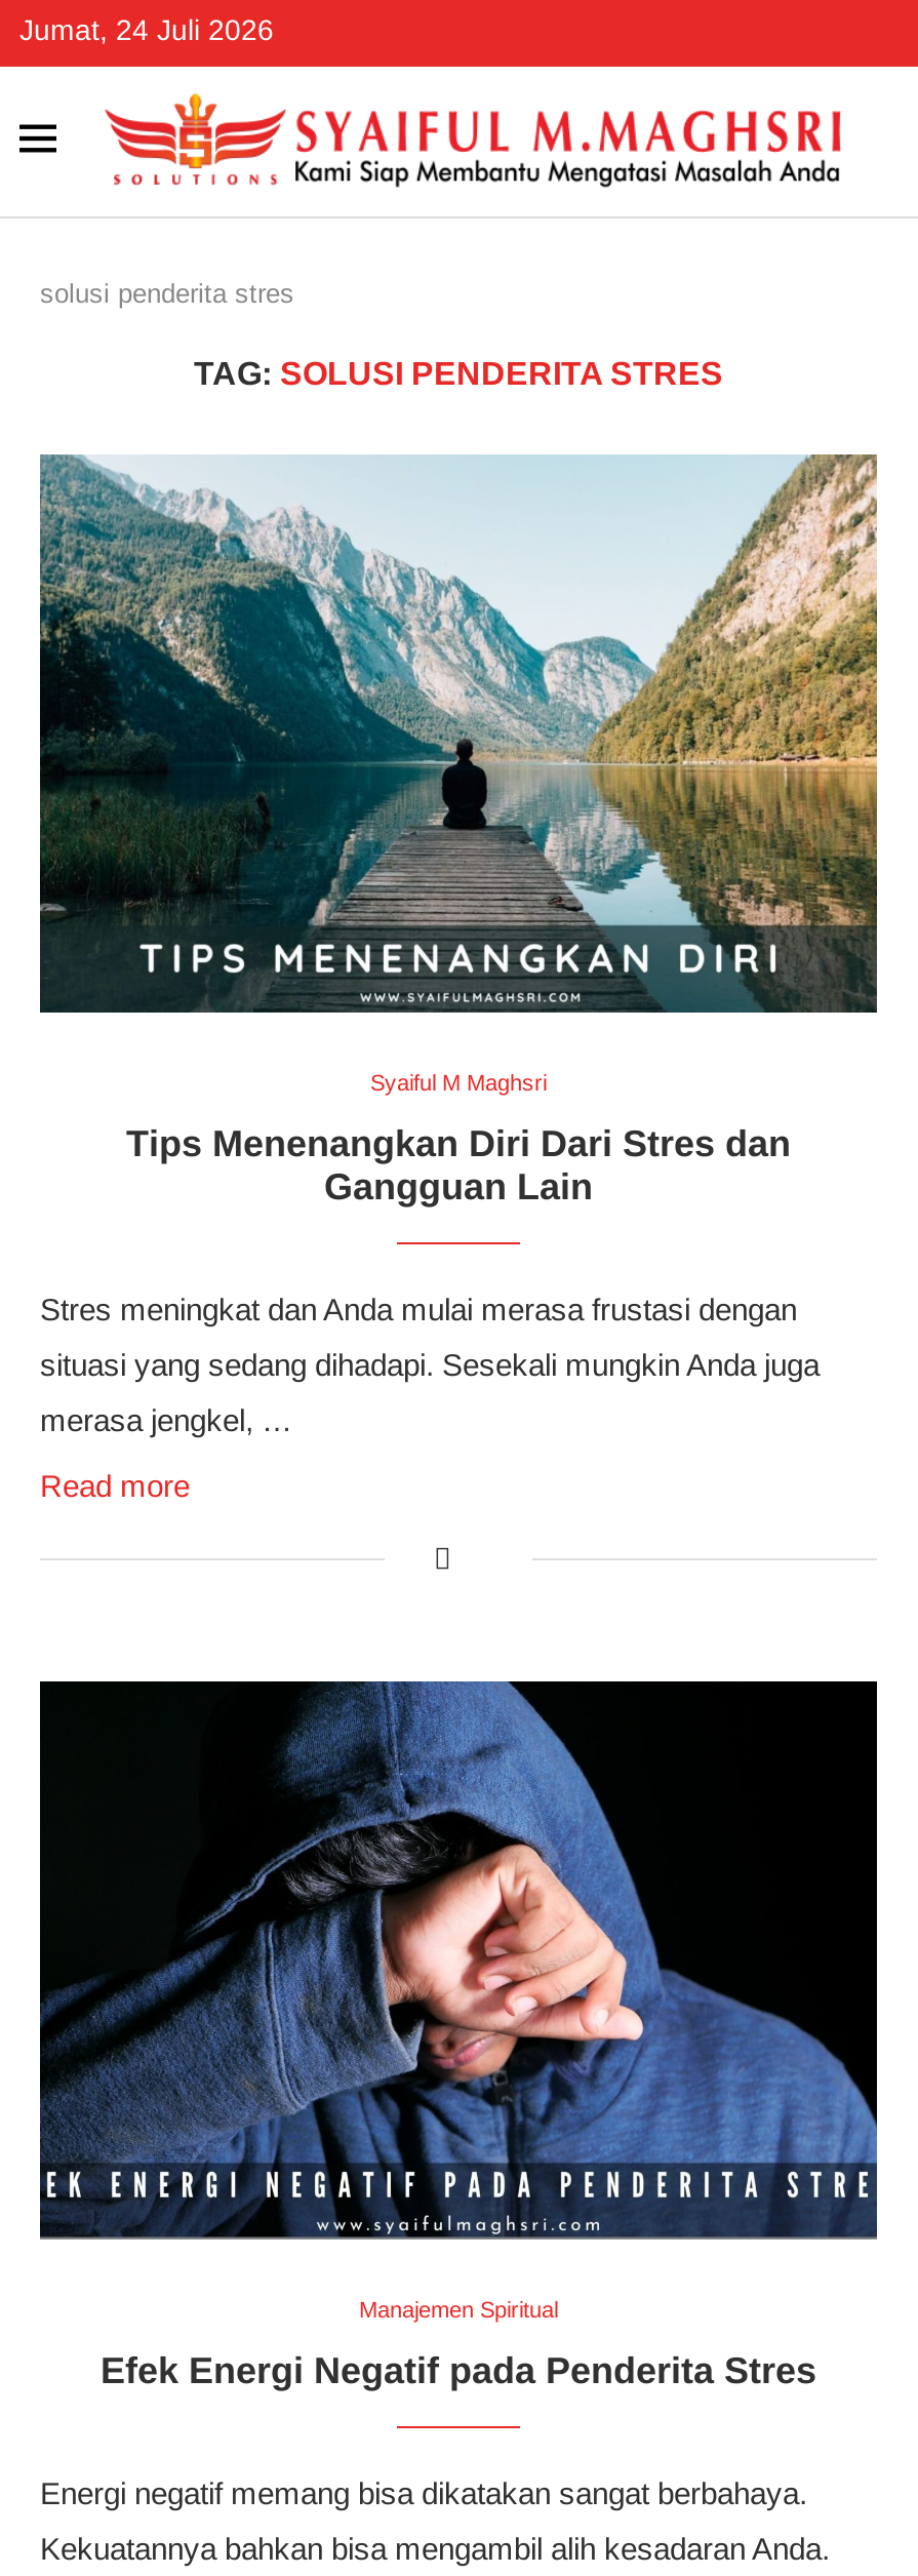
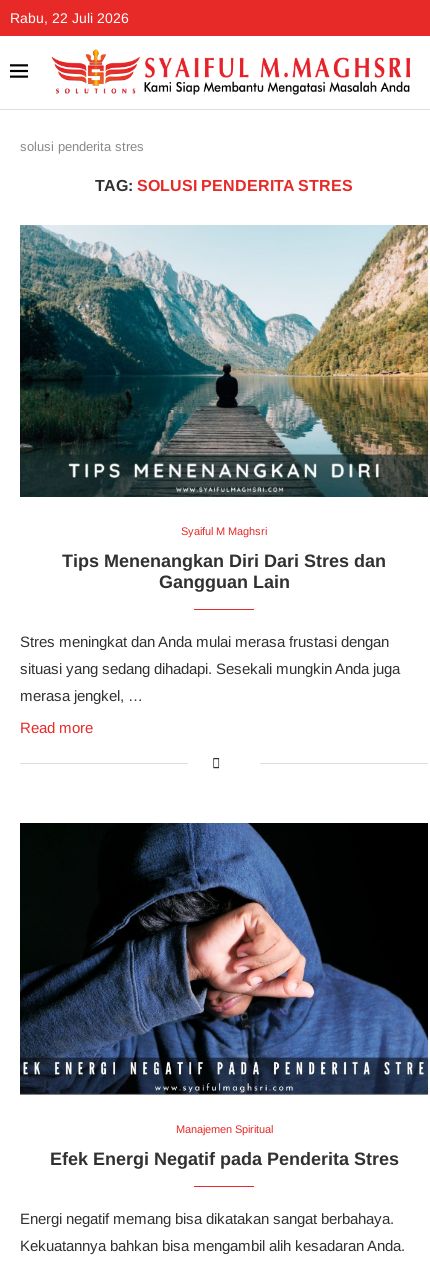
[19,13,274,46] Jumat, 24 Juli 2026 -> [10,10,129,26] Rabu, 22 Juli 2026

